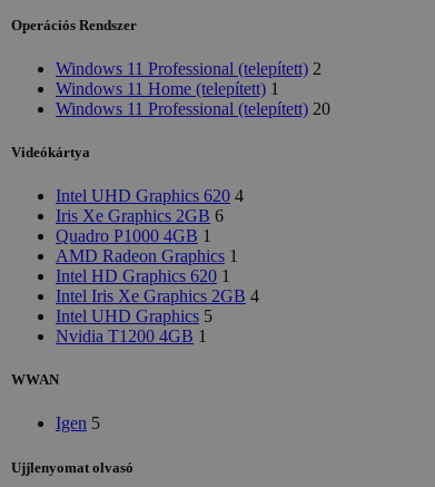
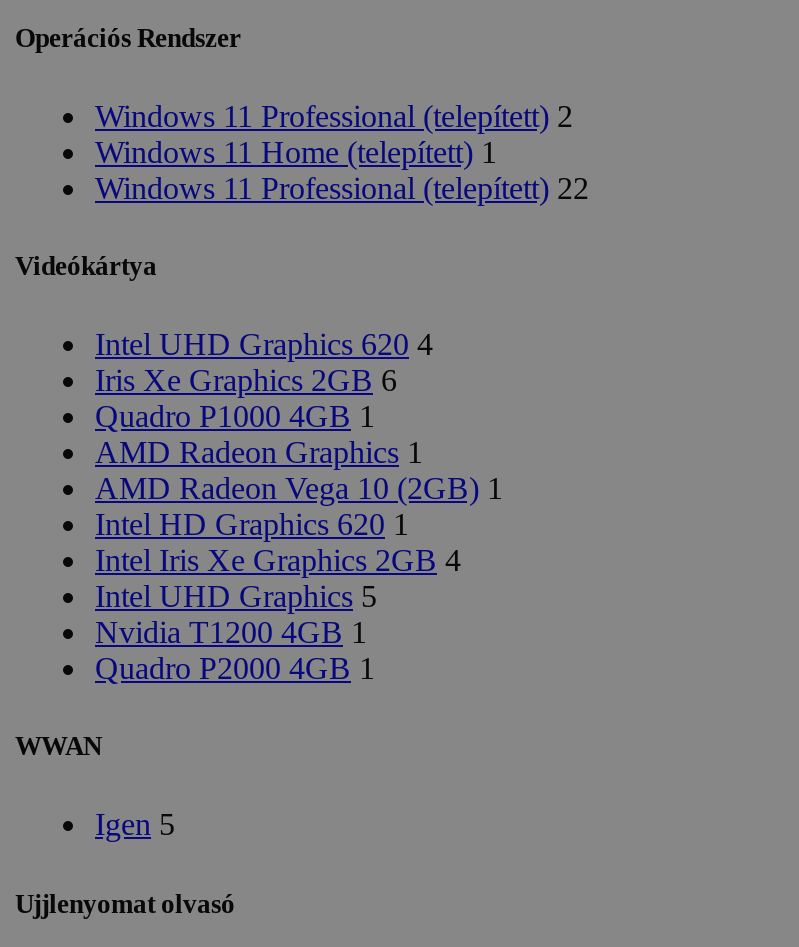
[56,99,330,118] Windows 11 Professional (telepített) 20 -> [95,171,589,205] Windows 11 Professional (telepített) 22
none -> [95,471,503,505] AMD Radeon Vega 10 (2GB) 1
none -> [95,651,375,685] Quadro P2000 4GB 1

